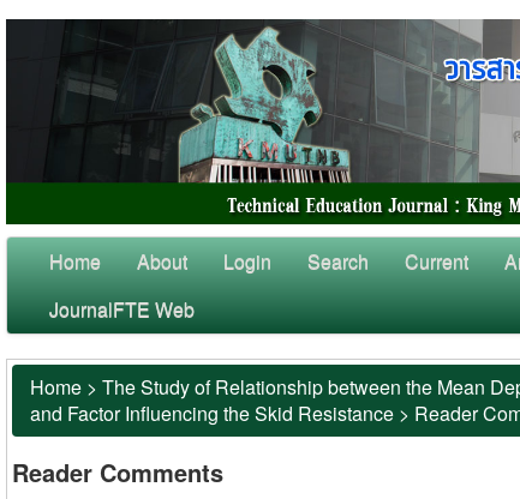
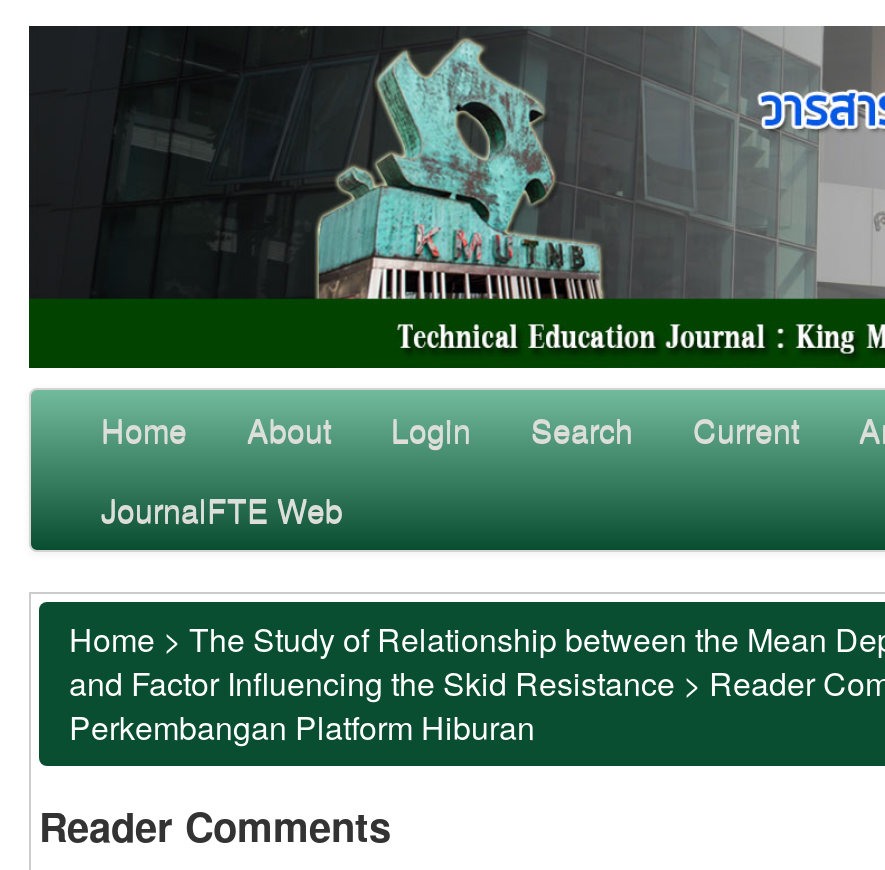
none -> [69,704,535,750] Perkembangan Platform Hiburan

